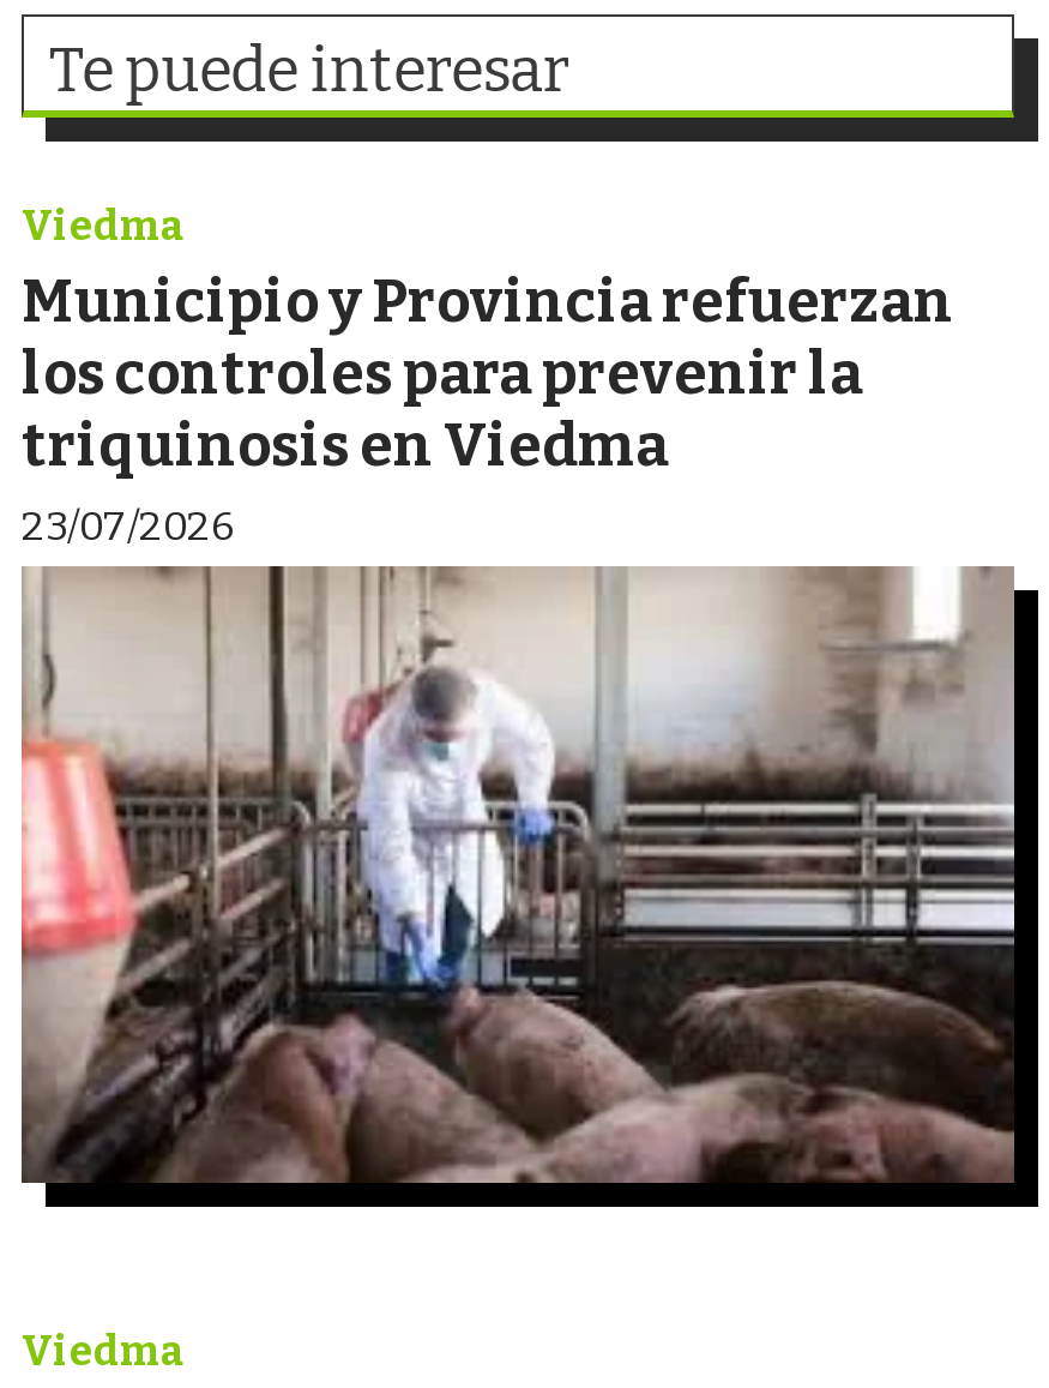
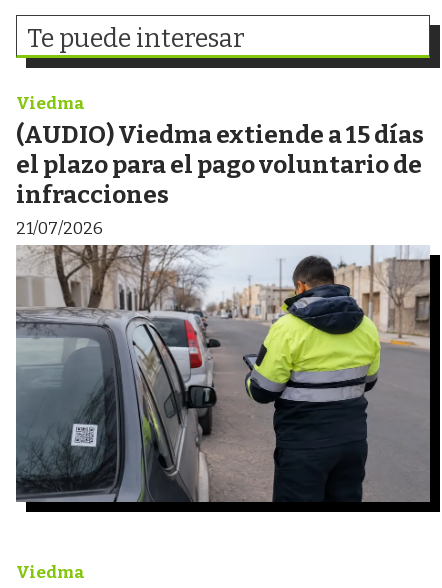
[22,266,954,479] Municipio y Provincia refuerzan | los controles para prevenir la | triquinosis en Viedma -> [16,120,424,209] (AUDIO) Viedma extiende a 15 días | el plazo para el pago voluntario de | infracciones
[22,502,235,552] 23/07/2026 -> [16,218,103,239] 21/07/2026
[19,566,1014,1185] [image] -> [15,245,430,503] [image]

